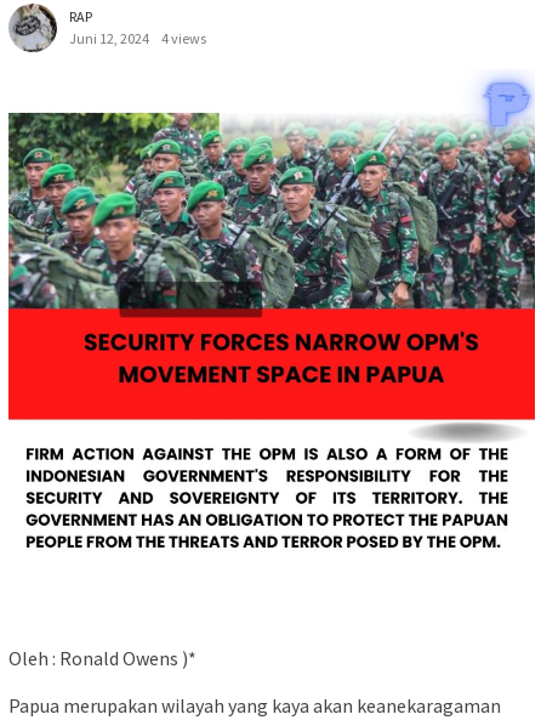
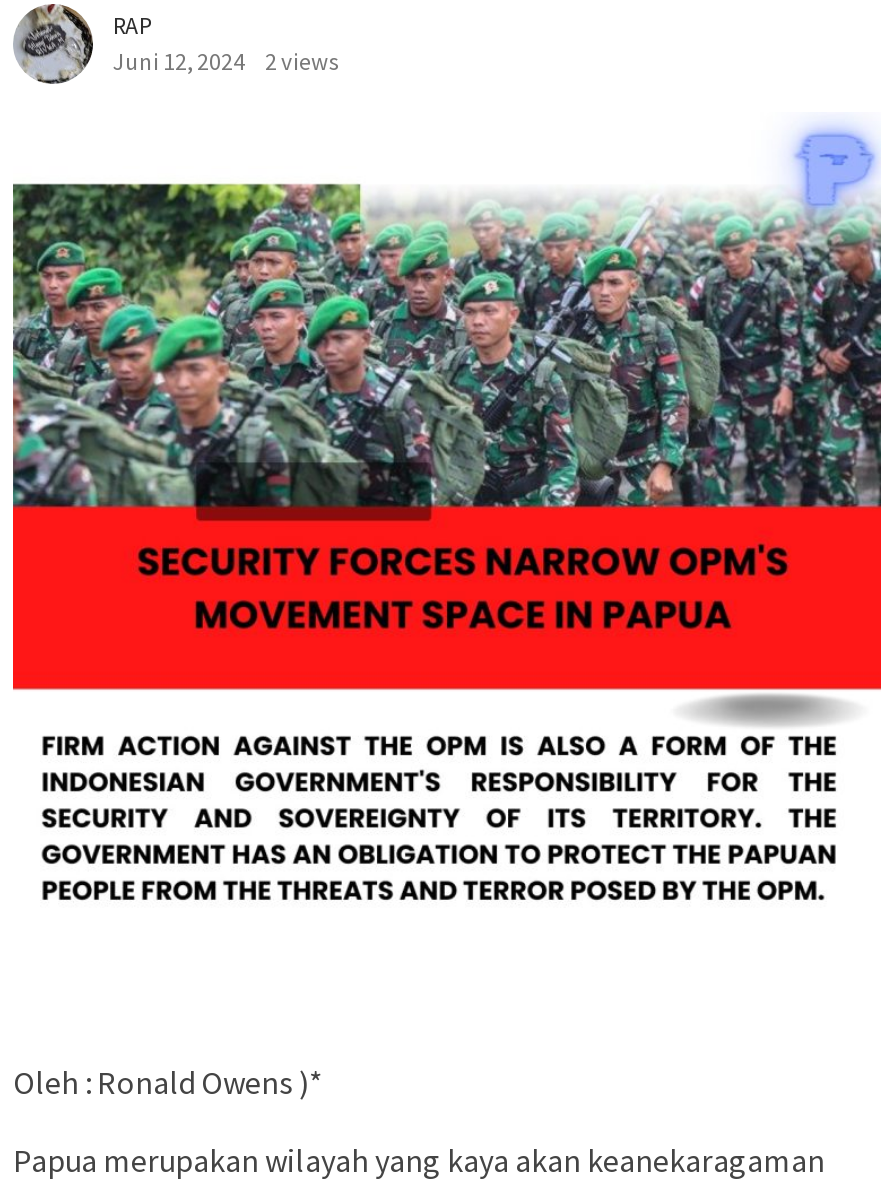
[69,29,206,47] Juni 12, 2024 4 views -> [113,45,339,75] Juni 12, 2024 2 views

